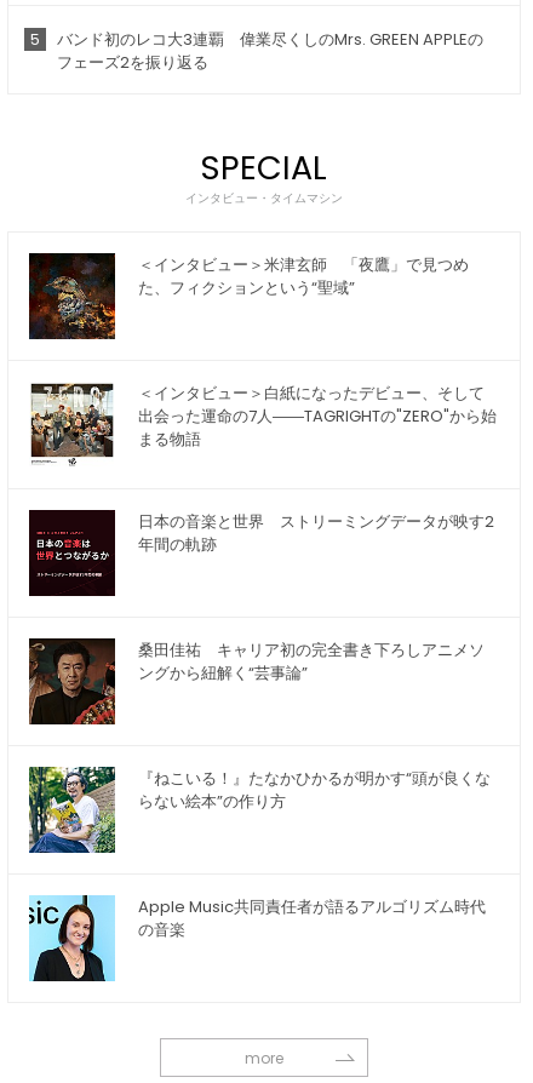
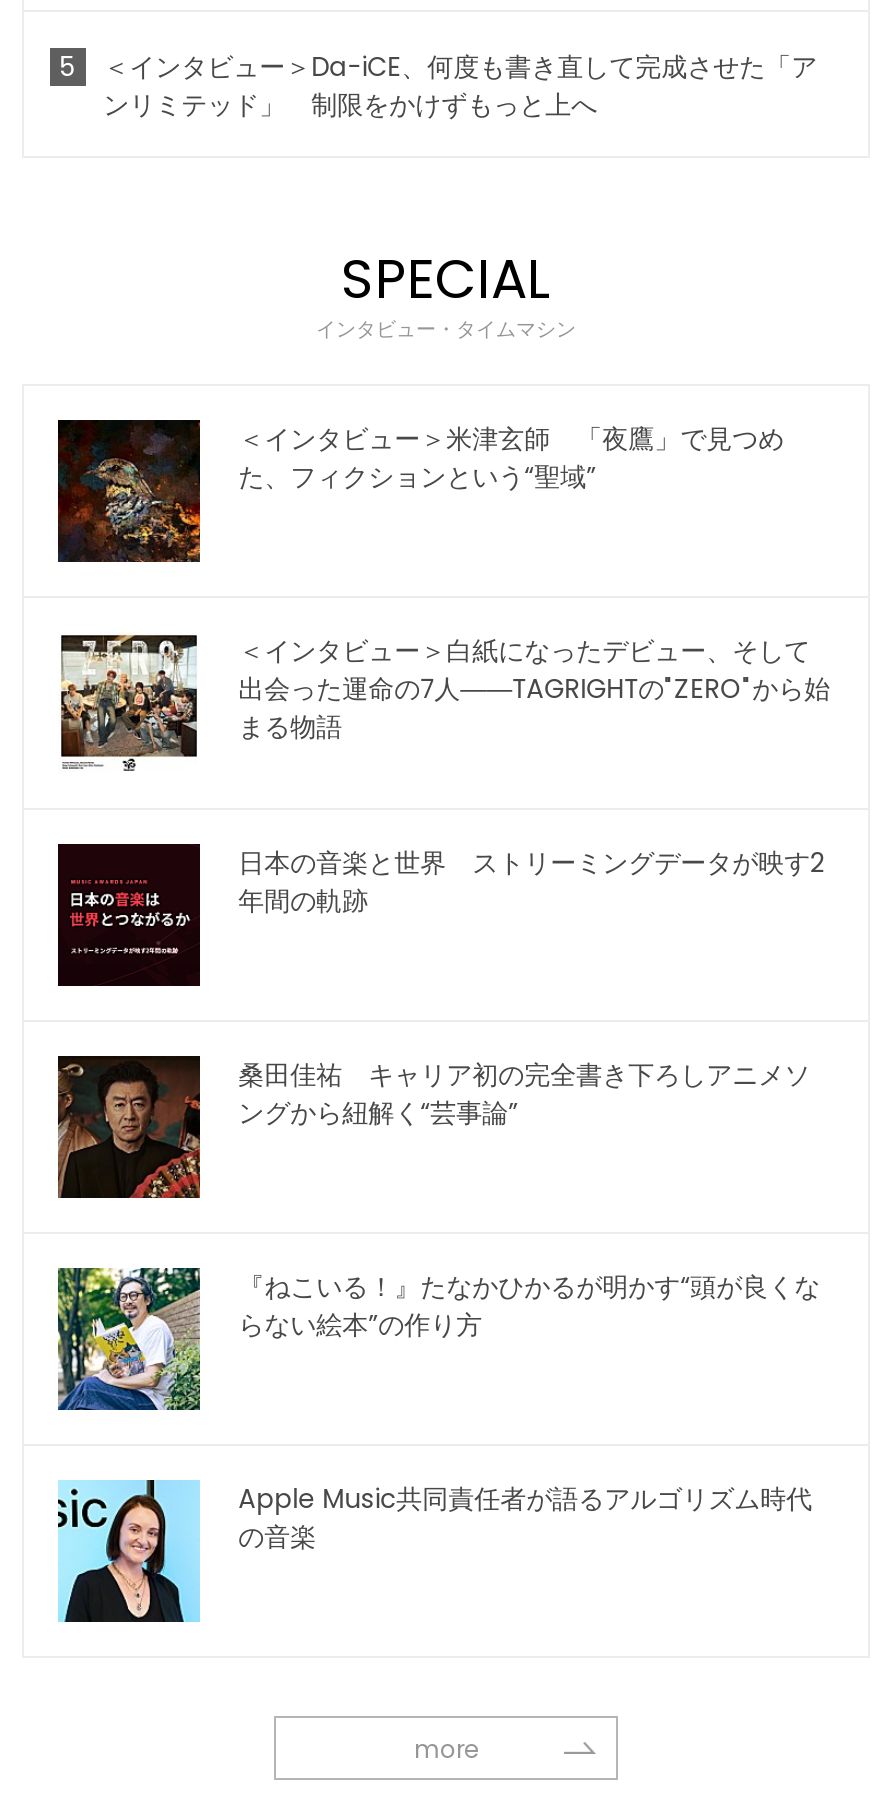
[56,28,483,74] バンド初のレコ大3連覇 偉業尽くしのMrs. GREEN APPLEの | フェーズ2を振り返る -> [103,48,817,124] ＜インタビュー＞Da-iCE、何度も書き直して完成させた「ア | ンリミテッド」 制限をかけずもっと上へ

